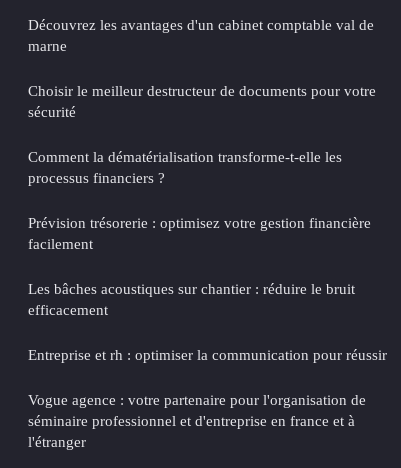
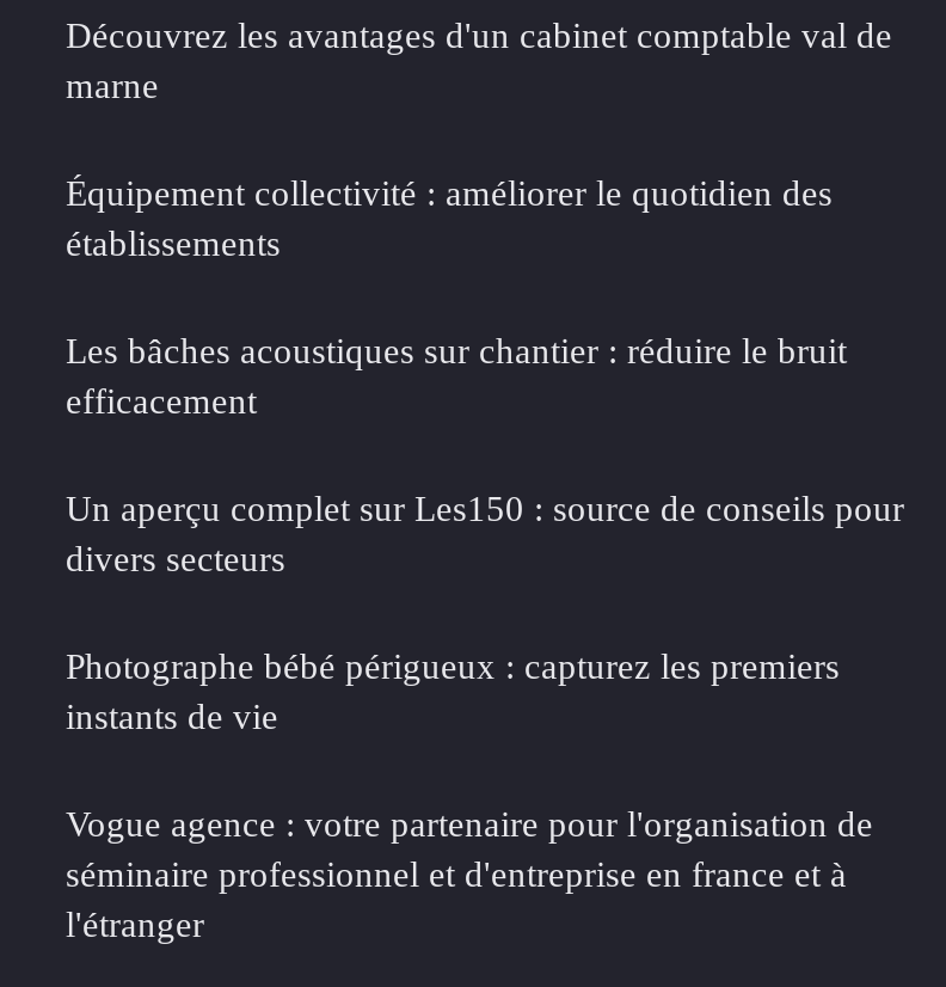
[28,82,376,252] Choisir le meilleur destructeur de documents pour votre | sécurité | Comment la dématérialisation transforme-t-elle les | processus financiers ? | Prévision trésorerie : optimisez votre gestion financière | facilement -> [66,171,833,262] Équipement collectivité : améliorer le quotidien des | établissements
moved [28,280,355,318] -> [66,329,847,420]: Les bâches acoustiques sur chantier : réduire le bruit | efficacement
[28,346,387,363] Entreprise et rh : optimiser la communication pour réussir -> [66,487,904,735] Un aperçu complet sur Les150 : source de conseils pour | divers secteurs | Photographe bébé périgueux : capturez les premiers | instants de vie

